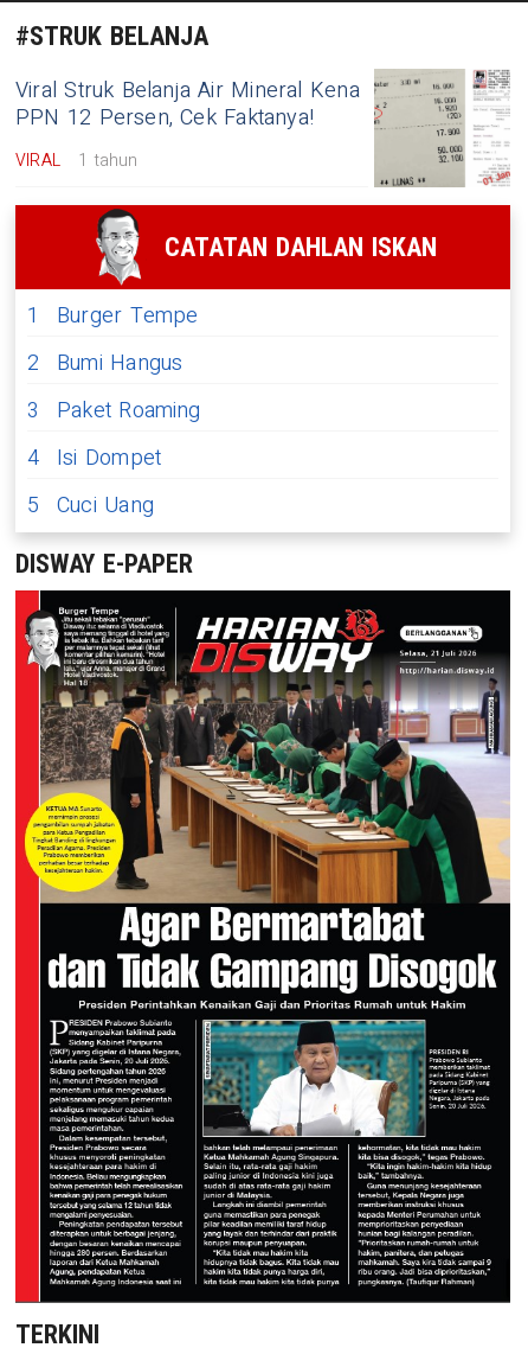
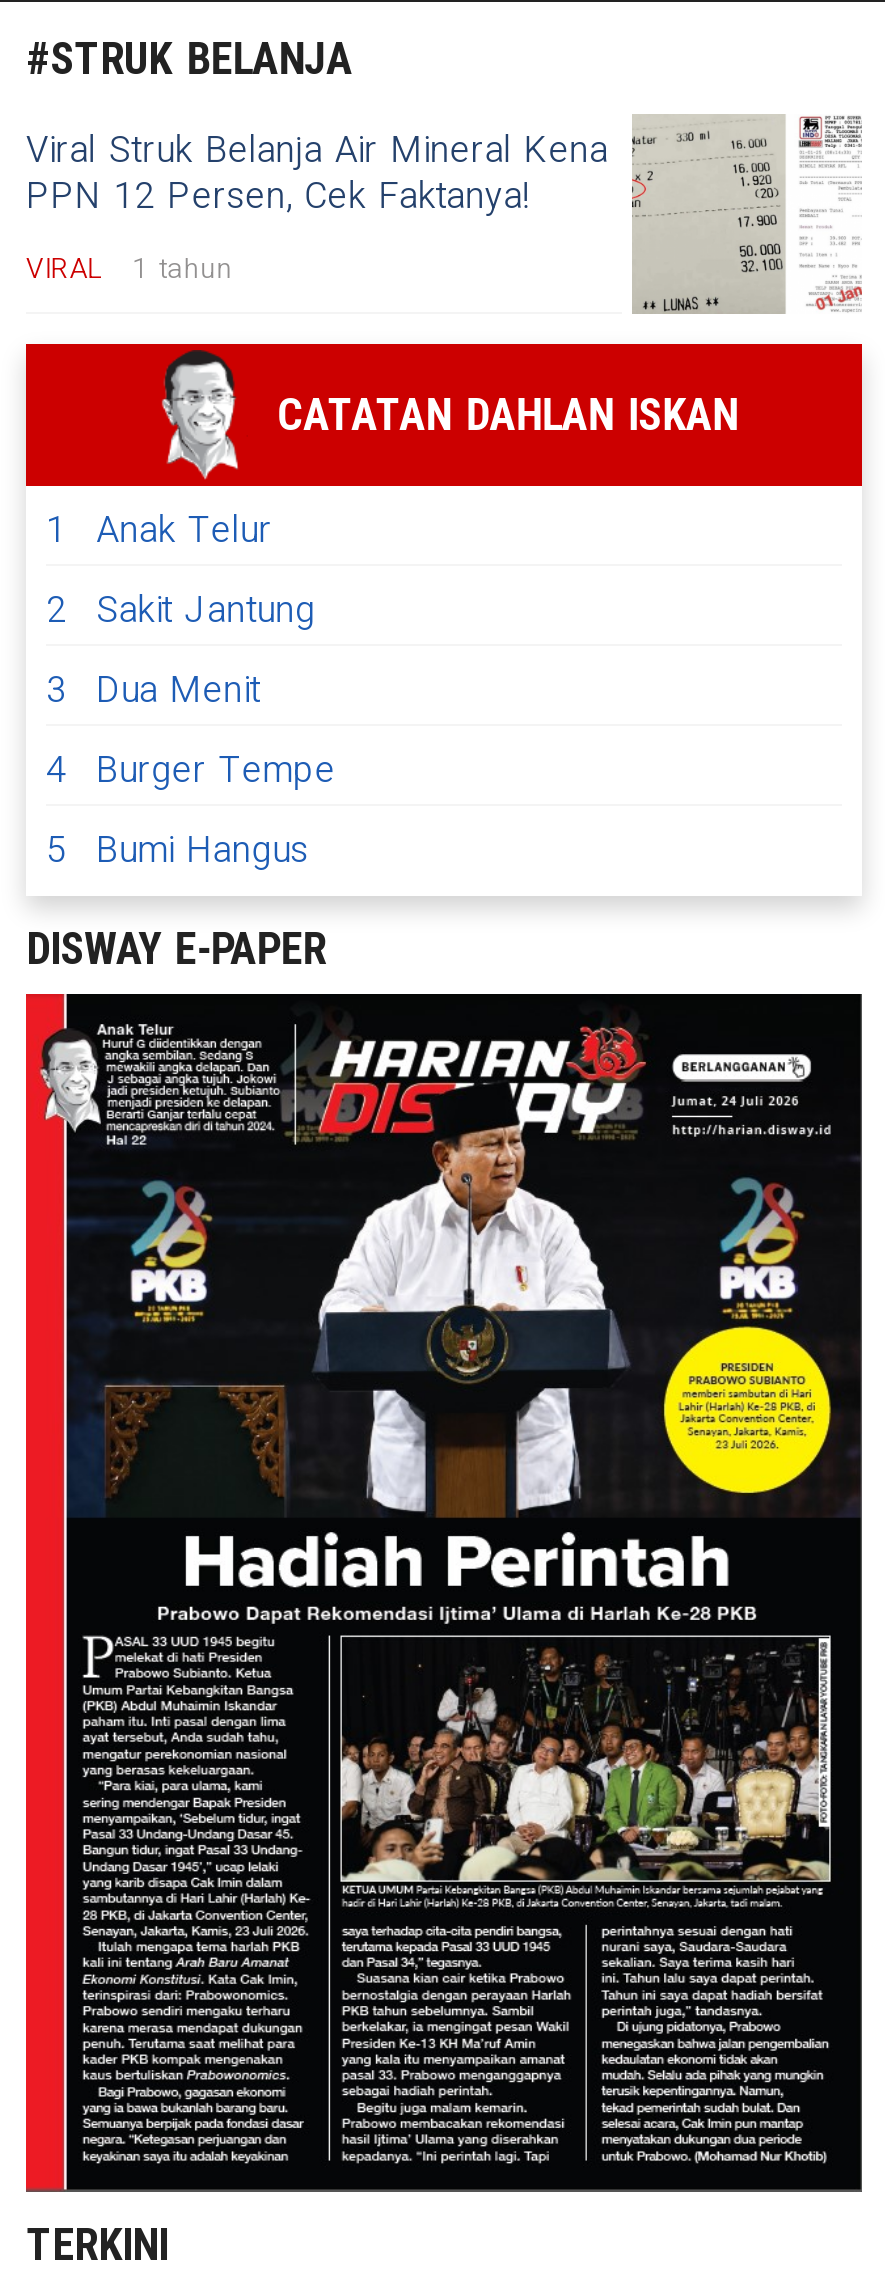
[27,300,198,332] 1 Burger Tempe -> [46,504,272,558] 1 Anak Telur
[27,347,183,379] 2 Bumi Hangus -> [46,584,315,638] 2 Sakit Jantung
[27,395,201,427] 3 Paket Roaming -> [46,664,260,718] 3 Dua Menit
[27,442,161,474] 4 Isi Dompet -> [46,744,335,798] 4 Burger Tempe
[27,490,154,522] 5 Cuci Uang -> [46,824,309,878] 5 Bumi Hangus
[24,606,510,1286] [image] -> [42,1026,864,2164] [image]

